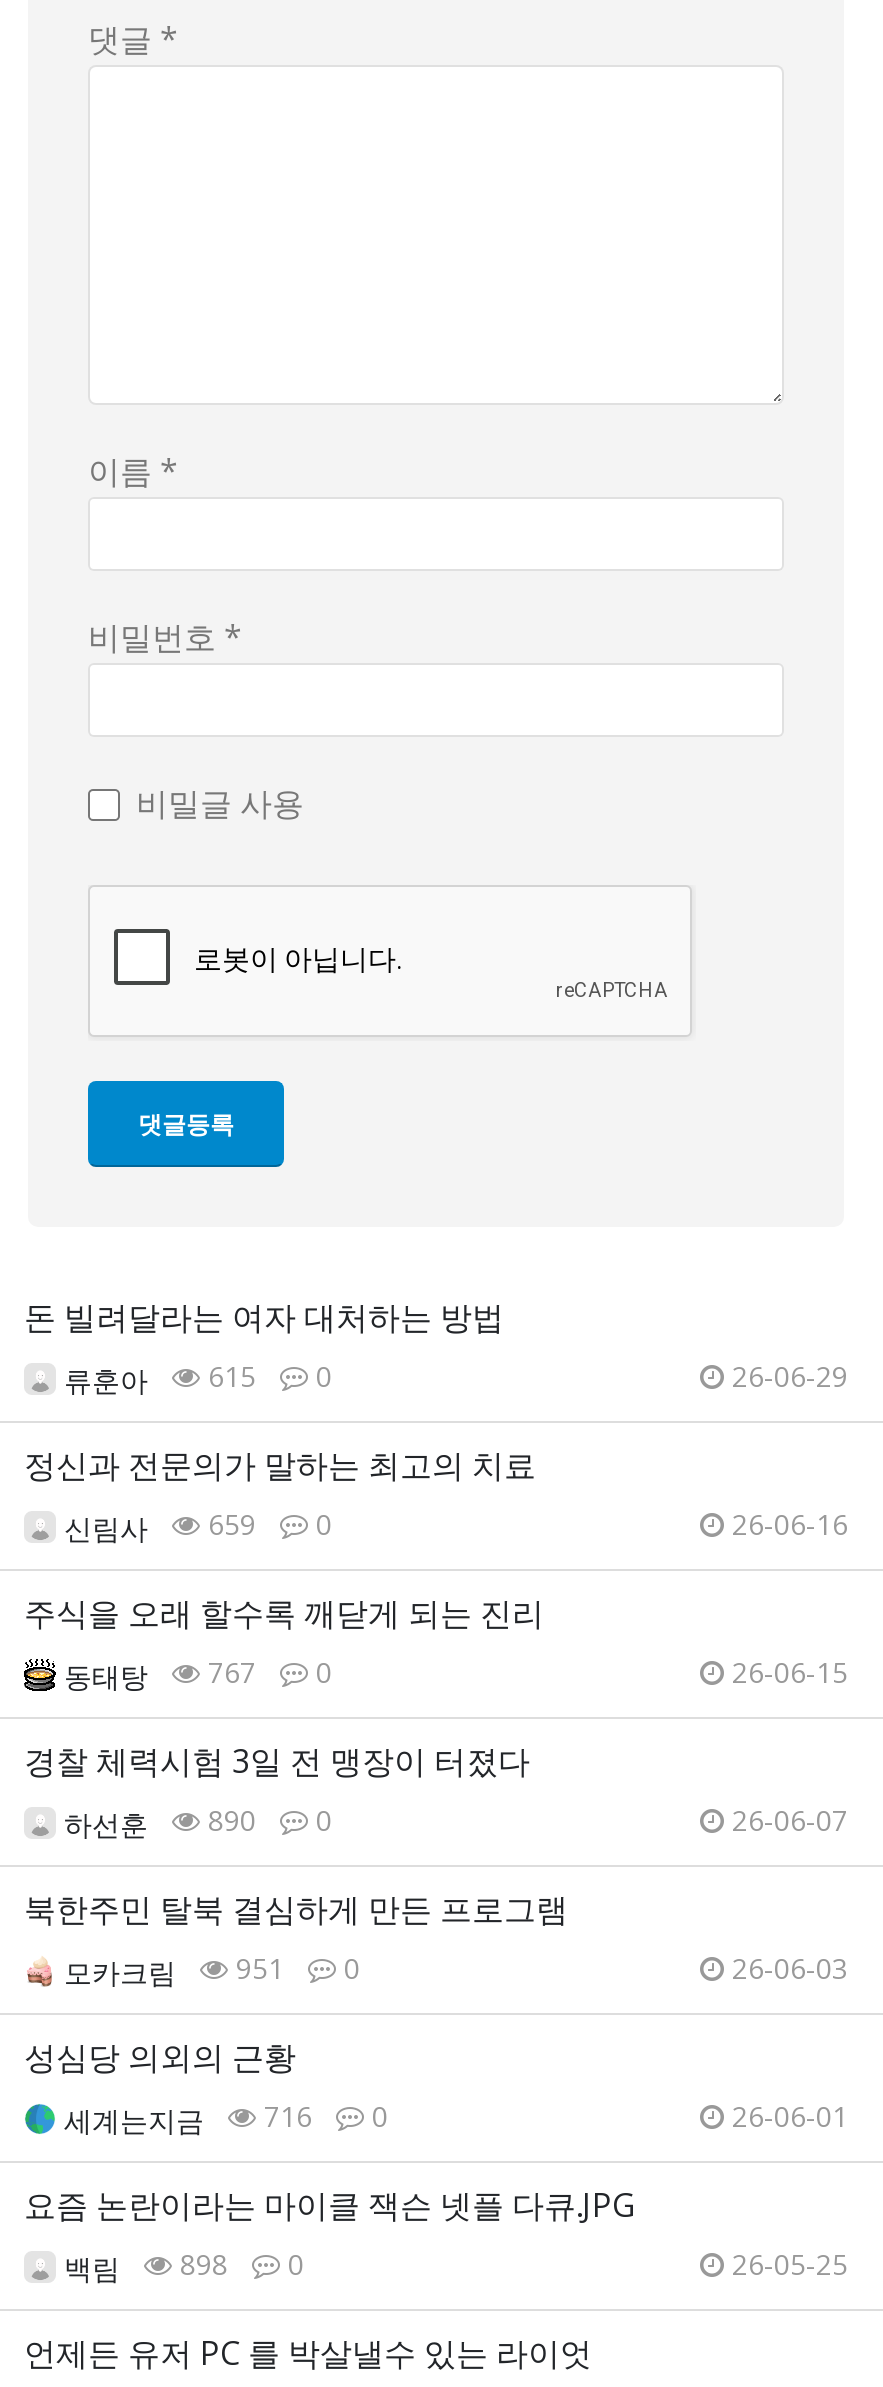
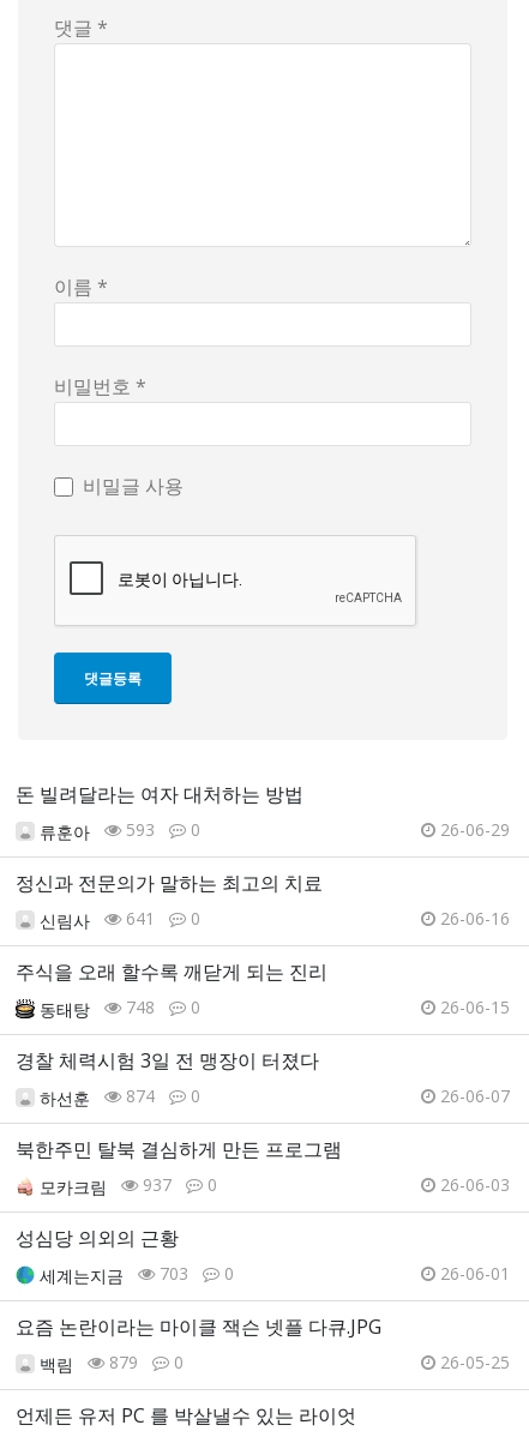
[64,1357,332,1398] 류훈아 615 0 -> [40,818,200,843] 류훈아 593 0
[64,1505,332,1546] 신림사 659 0 -> [40,907,200,931] 신림사 641 0
[64,1653,332,1694] 동태탕 767 0 -> [40,996,200,1020] 동태탕 748 0
[64,1801,332,1842] 하선훈 890 0 -> [40,1085,200,1109] 하선훈 874 0
[64,1949,360,1990] 모카크림 951 0 -> [40,1173,217,1198] 모카크림 937 0
[64,2097,388,2138] 세계는지금 716 0 -> [40,1262,234,1286] 세계는지금 703 0
[64,2245,304,2286] 백림 898 0 -> [40,1351,184,1375] 백림 879 0

